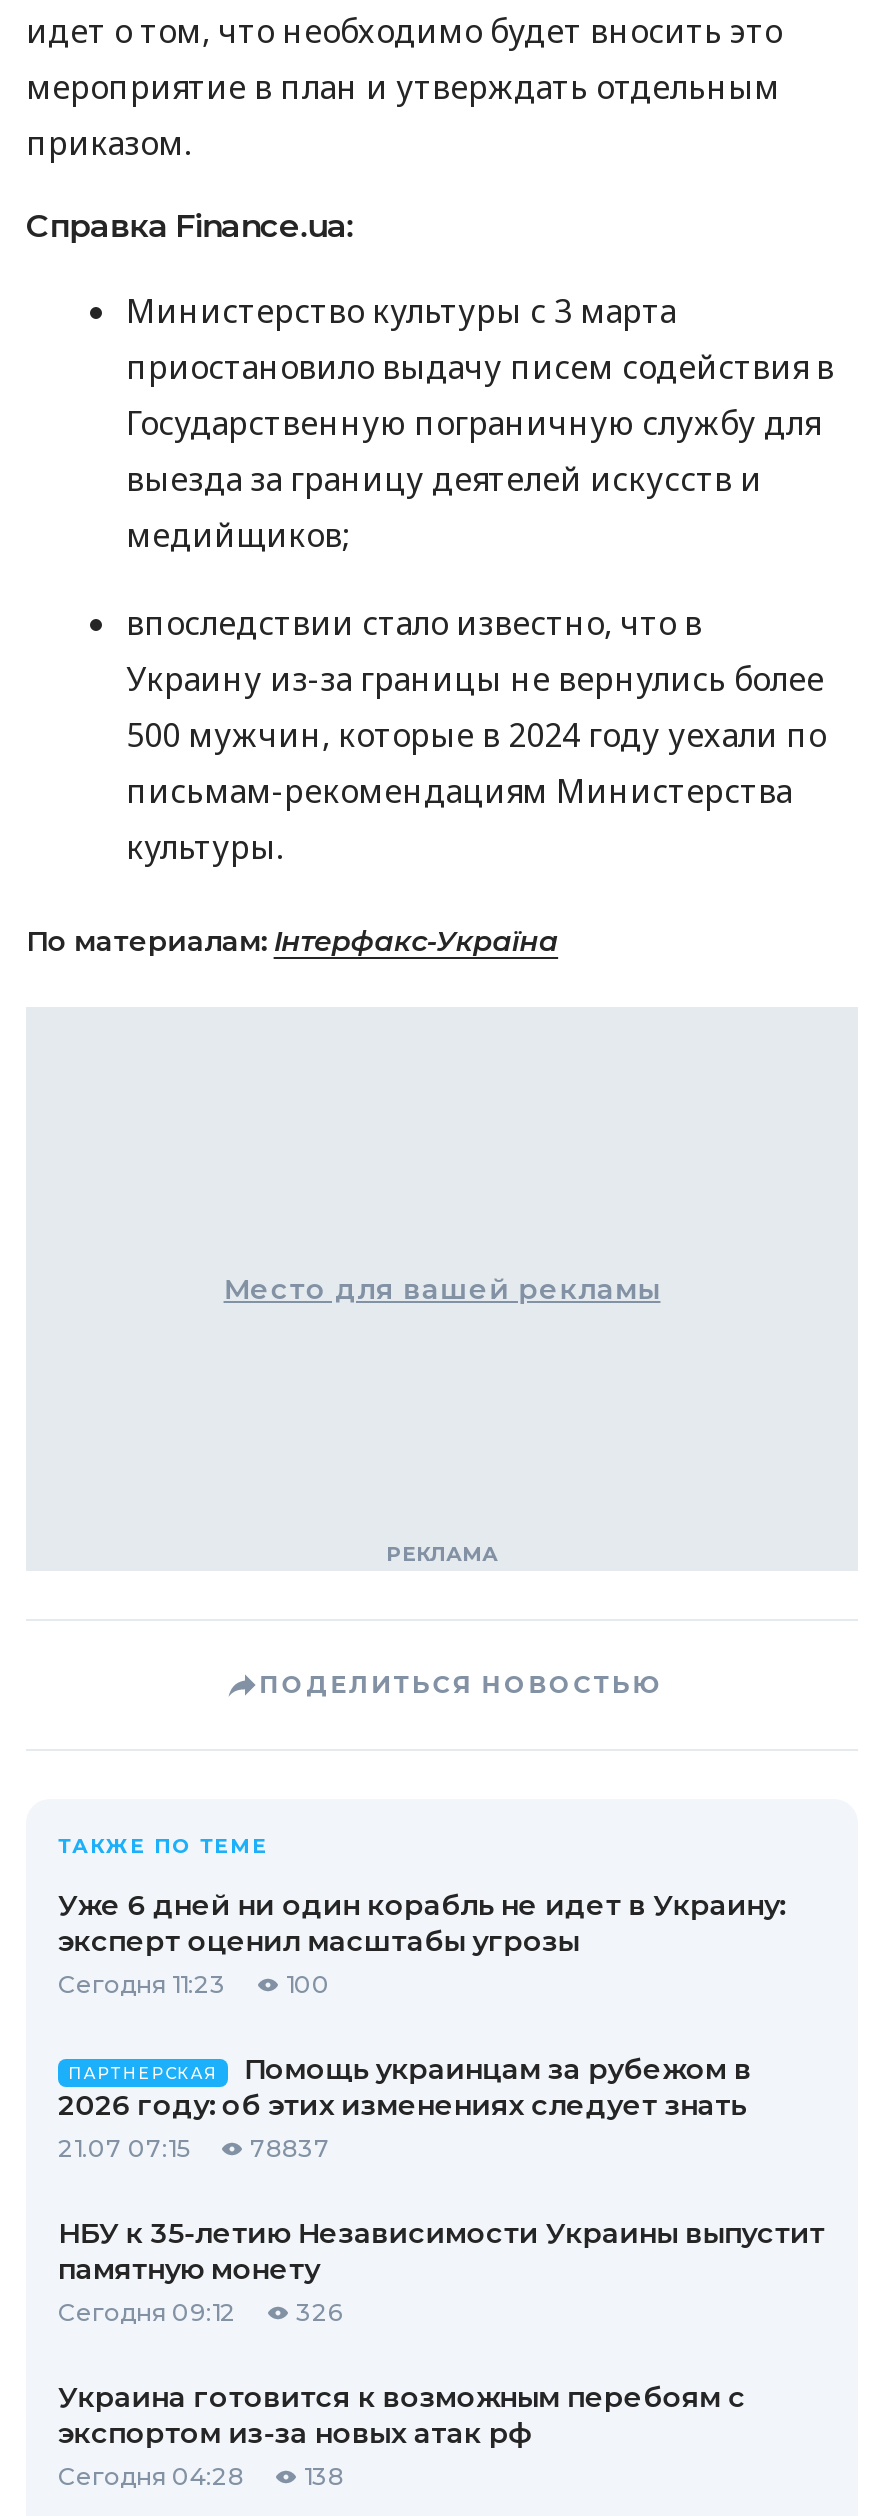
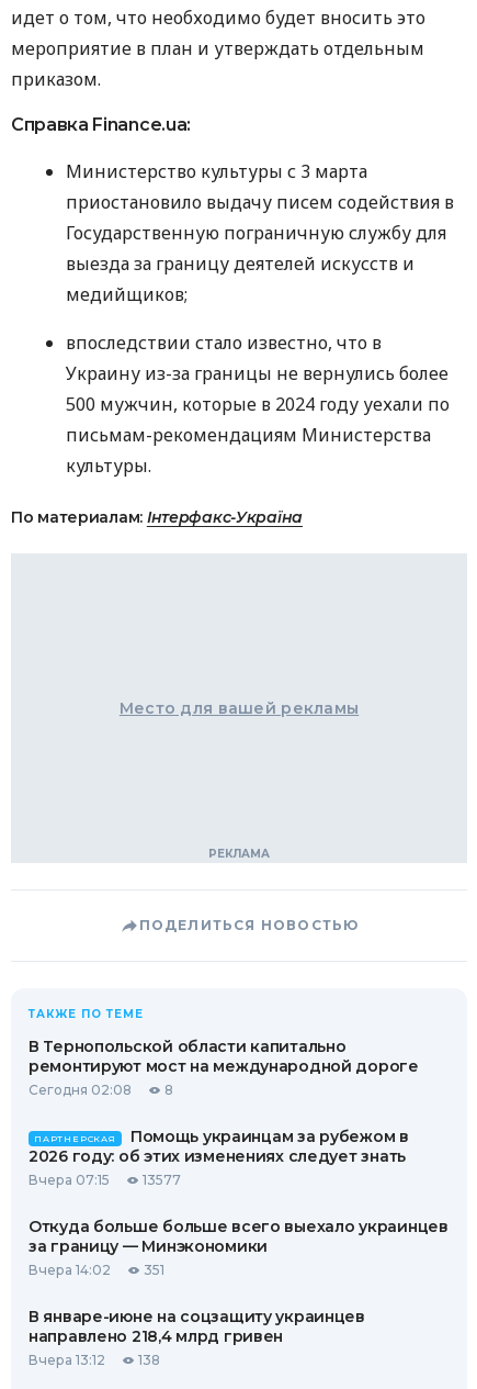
[58,1887,785,1999] Уже 6 дней ни один корабль не идет в Украину: | эксперт оценил масштабы угрозы | Сегодня 11:23 | 100 -> [29,1036,419,1098] В Тернопольской области капитально | ремонтируют мост на международной дороге | Сегодня 02:08 | 8
[58,2133,330,2163] 21.07 07:15 | 78837 -> [29,1171,181,1188] Вчера 07:15 | 13577
[58,2215,825,2327] НБУ к 35-летию Независимости Украины выпустит | памятную монету | Сегодня 09:12 | 326 -> [29,1216,448,1278] Откуда больше больше всего выехало украинцев | за границу — Минэкономики | Вчера 14:02 | 351
[58,2379,746,2491] Украина готовится к возможным перебоям с | экспортом из-за новых атак рф | Сегодня 04:28 -> [29,1306,365,1368] В январе-июне на соцзащиту украинцев | направлено 218,4 млрд гривен | Вчера 13:12

